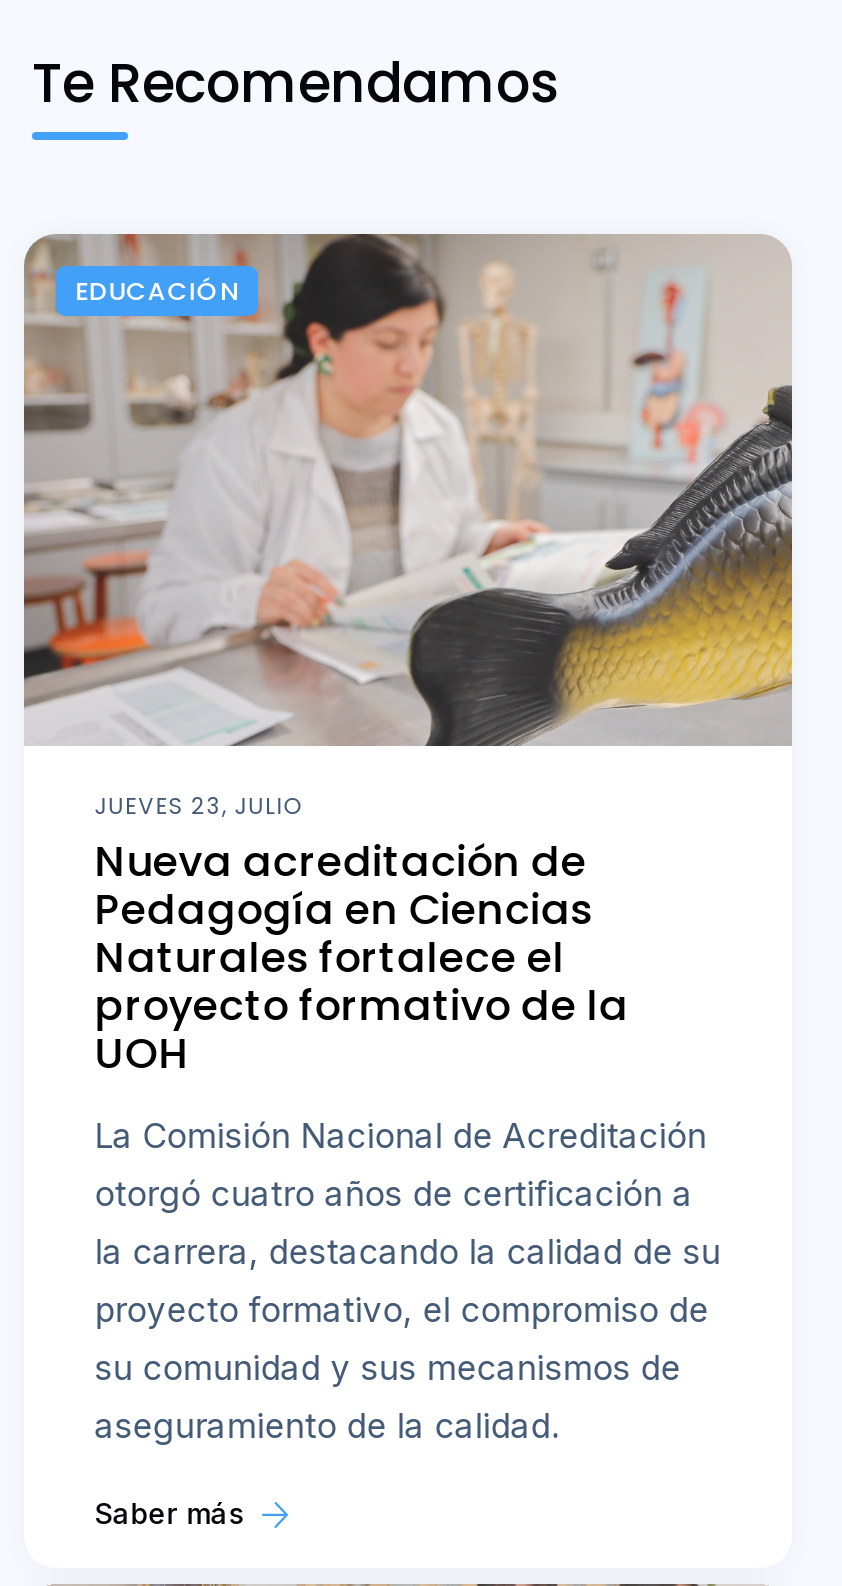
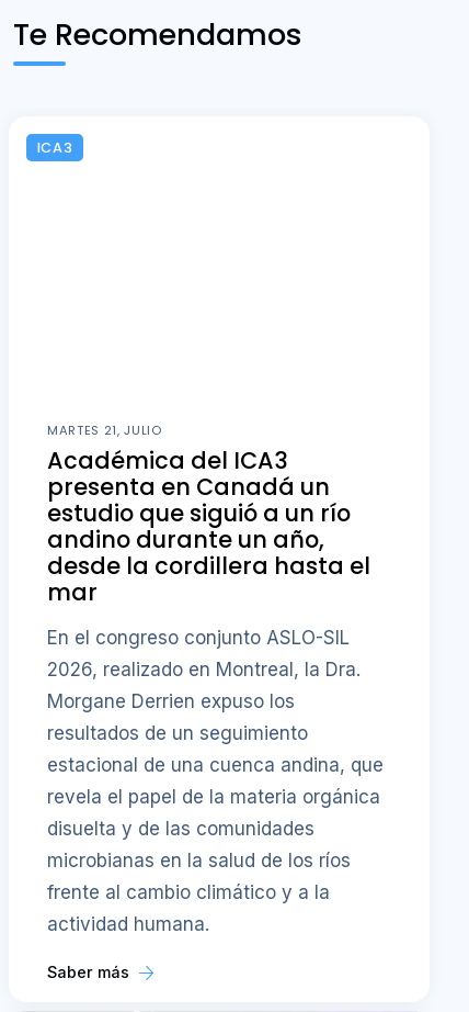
[22,232,794,746] [image] -> none
[75,274,240,308] EDUCACIÓN -> [37,139,73,157] ICA3
[94,790,628,1083] JUEVES 23, JULIO | Nueva acreditación de | Pedagogía en Ciencias | Naturales fortalece el | proyecto formativo de la | UOH -> [47,421,371,609] MARTES 21, JULIO | Académica del ICA3 | presenta en Canadá un | estudio que siguió a un río | andino durante un año, | desde la cordillera hasta el | mar
[94,1116,720,1446] La Comisión Nacional de Acreditación | otorgó cuatro años de certificación a | la carrera, destacando la calidad de su | proyecto formativo, el compromiso de | su comunidad y sus mecanismos de | aseguramiento de la calidad. -> [47,627,384,935] En el congreso conjunto ASLO-SIL | 2026, realizado en Montreal, la Dra. | Morgane Derrien expuso los | resultados de un seguimiento | estacional de una cuenca andina, que | revela el papel de la materia orgánica | disuelta y de las comunidades | microbianas en la salud de los ríos | frente al cambio climático y a la | actividad humana.

